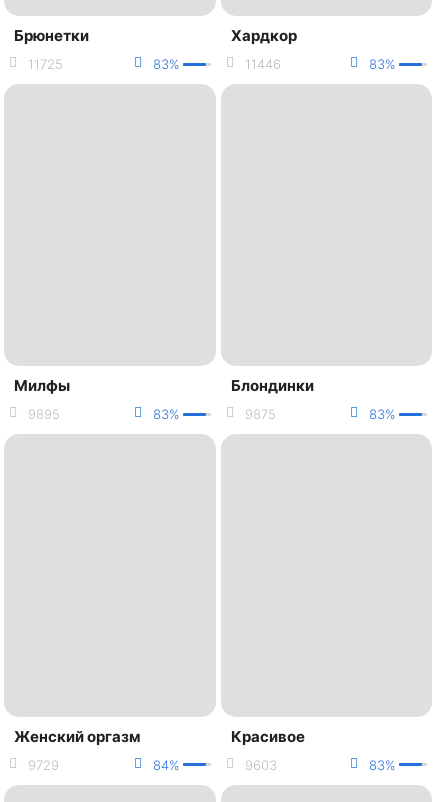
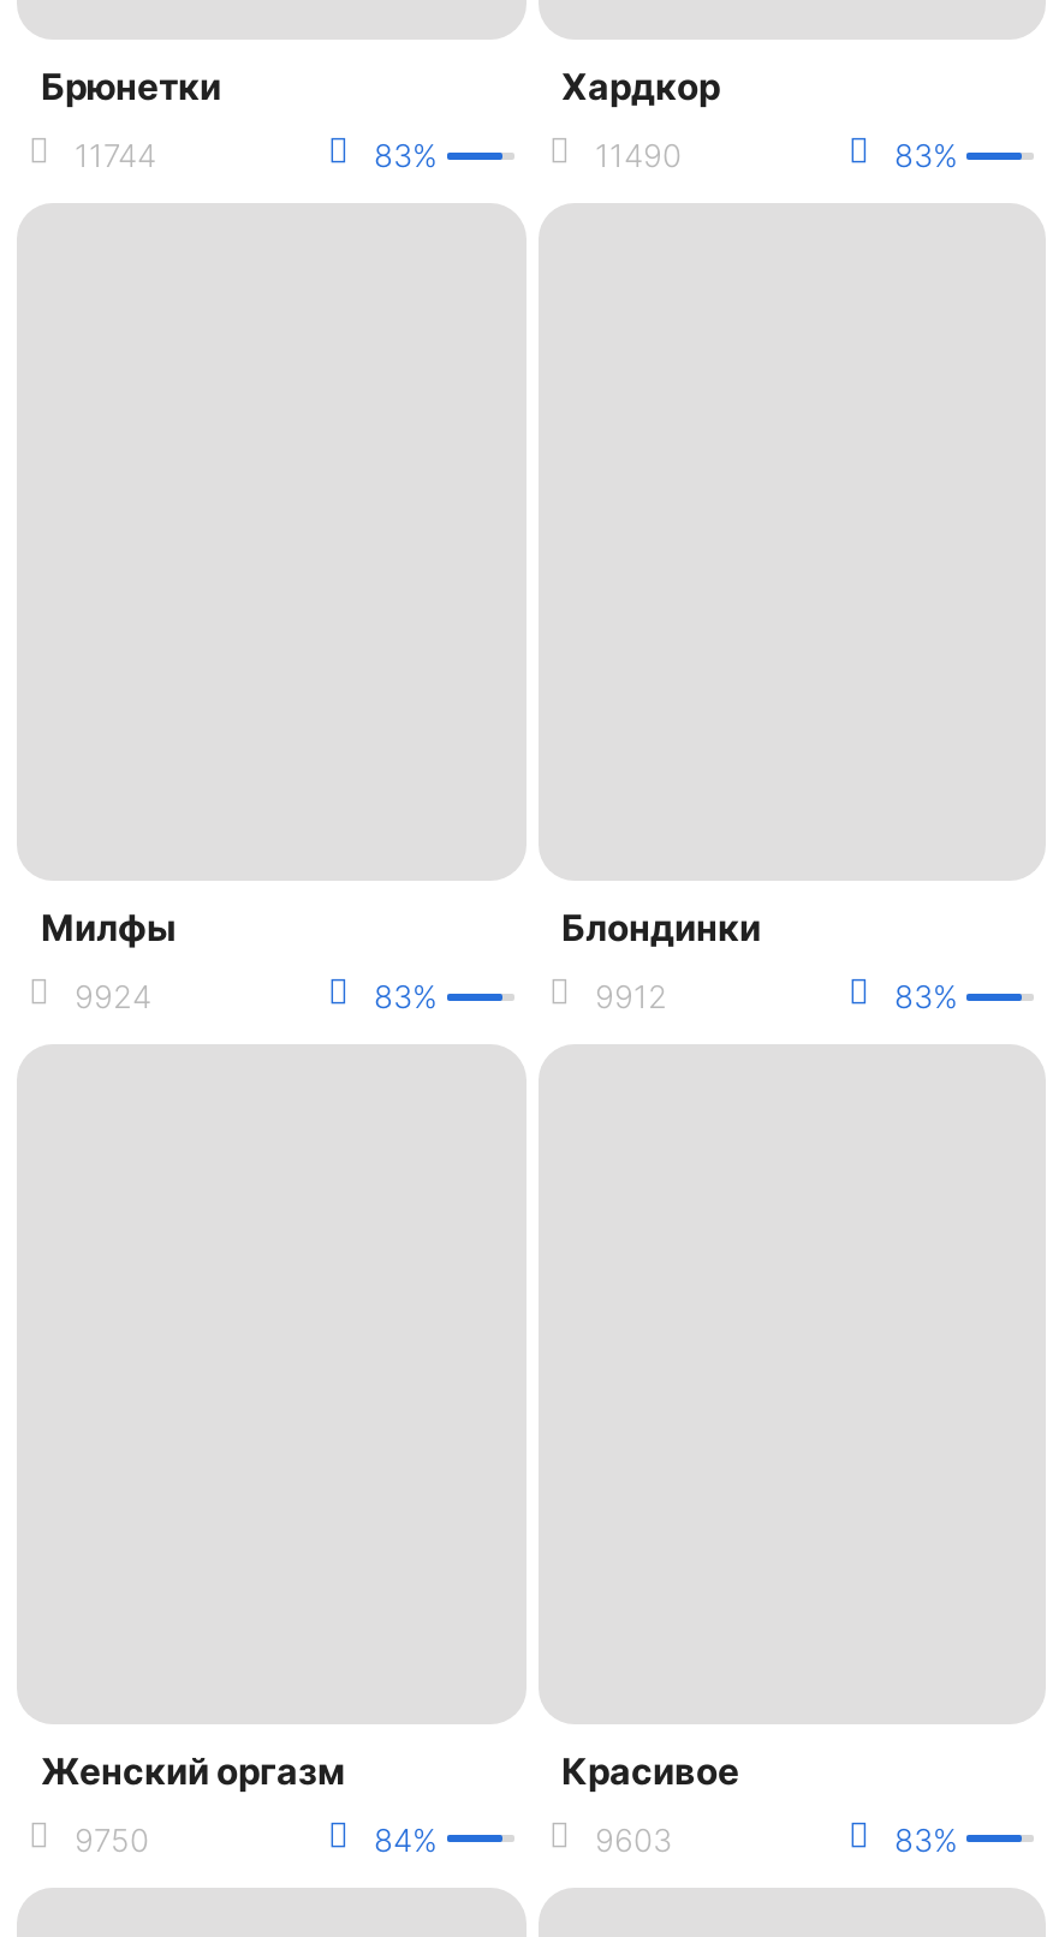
[28,56,63,72] 11725 -> [75,136,156,174] 11744
[244,56,280,72] 11446 -> [595,136,682,174] 11490
[28,406,60,422] 9895 -> [75,978,151,1016] 9924
[244,406,275,422] 9875 -> [595,978,667,1016] 9912
[28,756,59,772] 9729 -> [75,1819,149,1858] 9750

